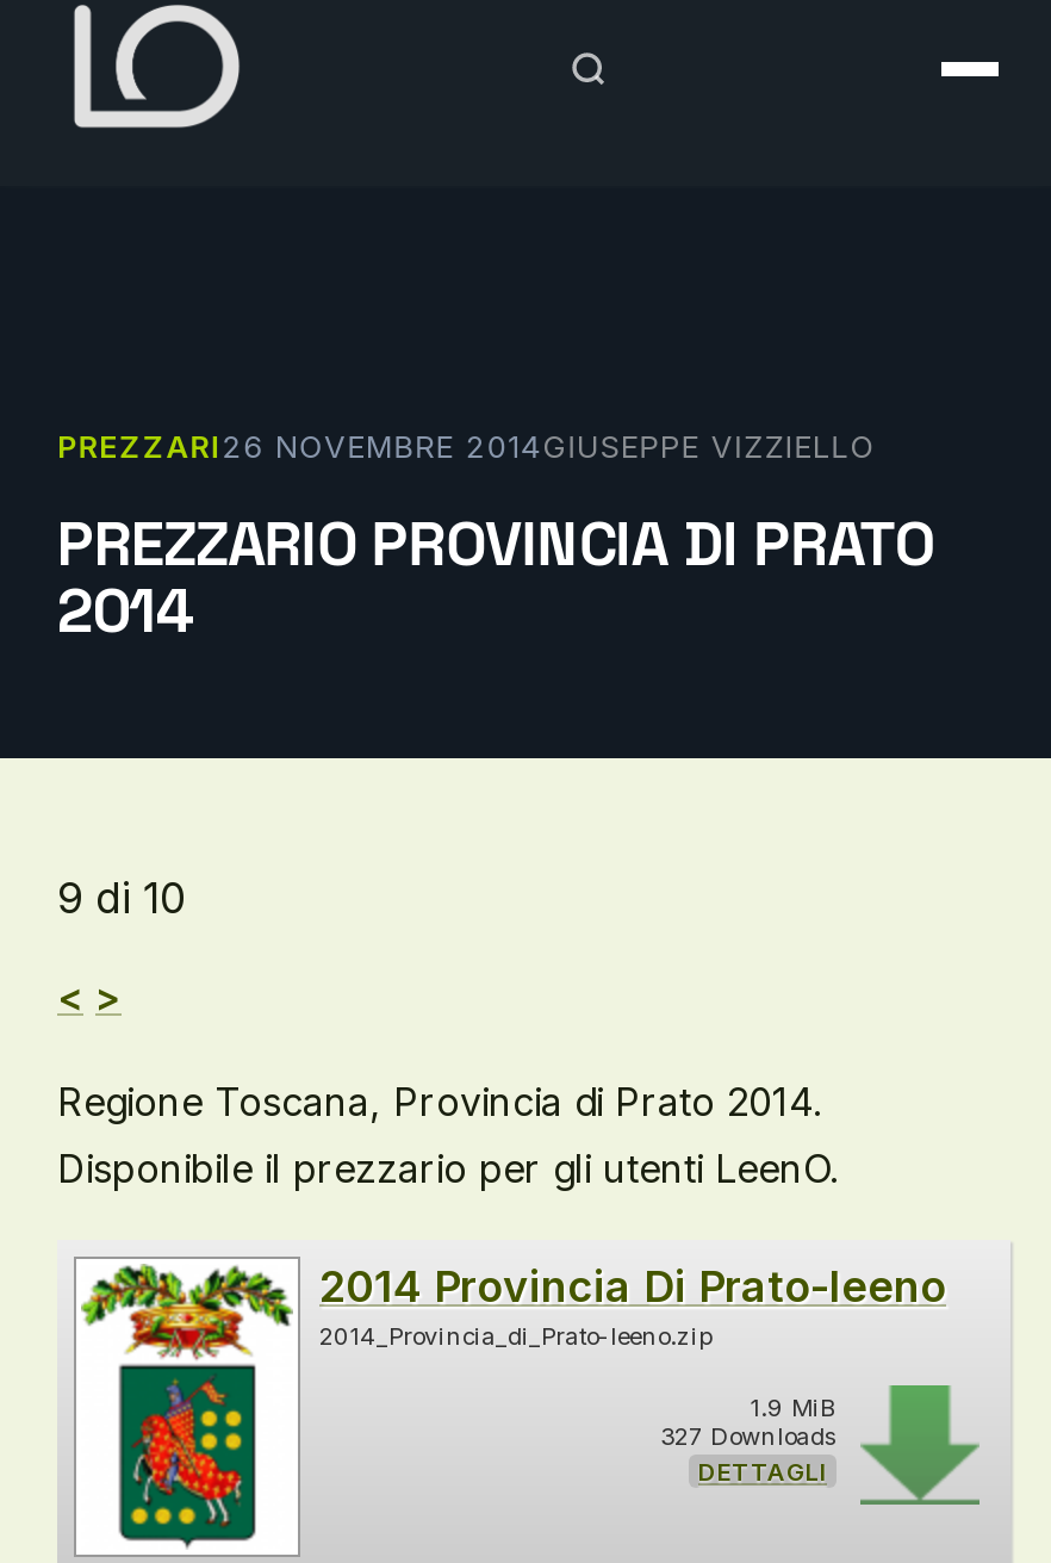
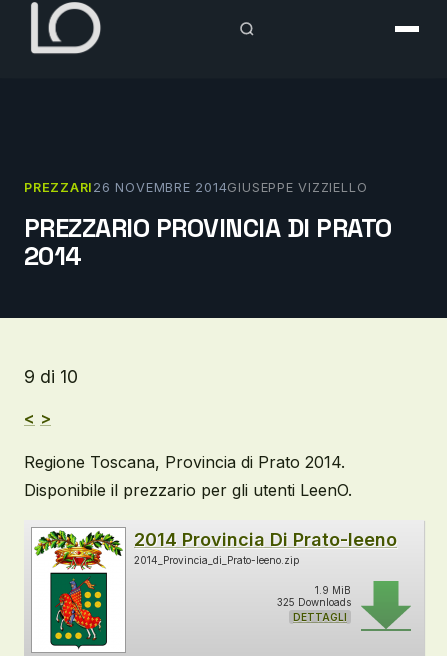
[660,1421,837,1450] 327 Downloads -> [277,596,351,608] 325 Downloads

